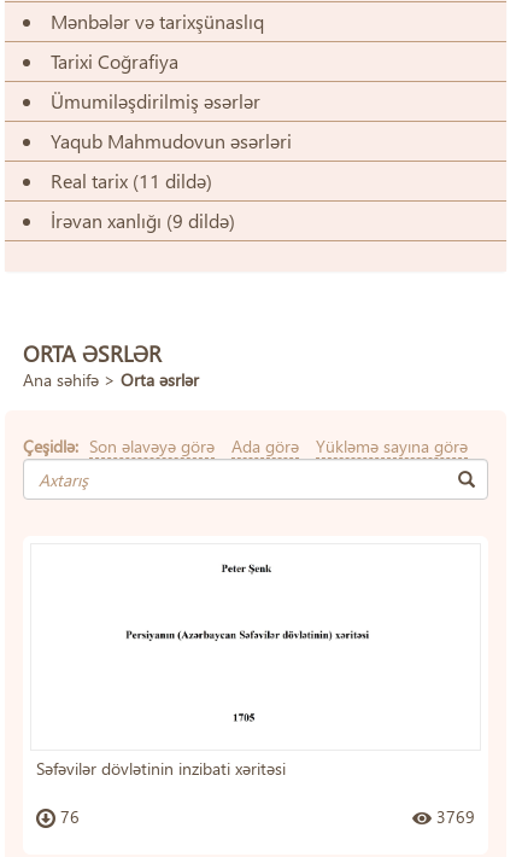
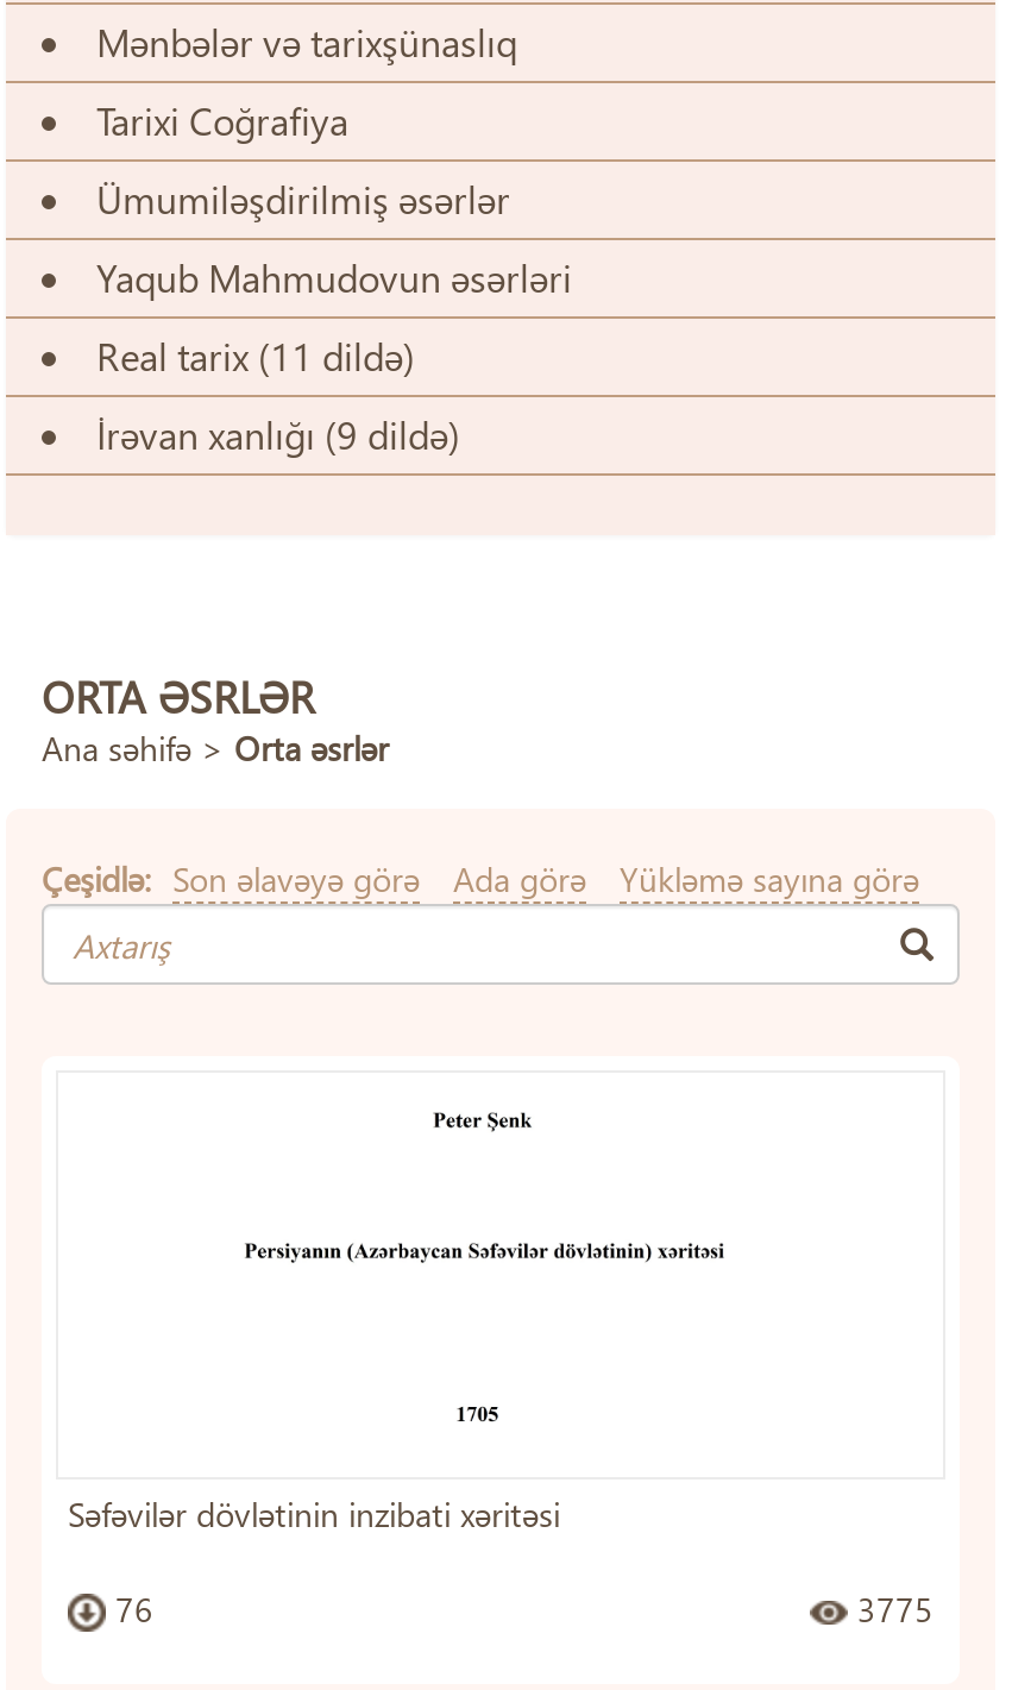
[432,805,475,828] 3769 -> [848,1587,933,1632] 3775

